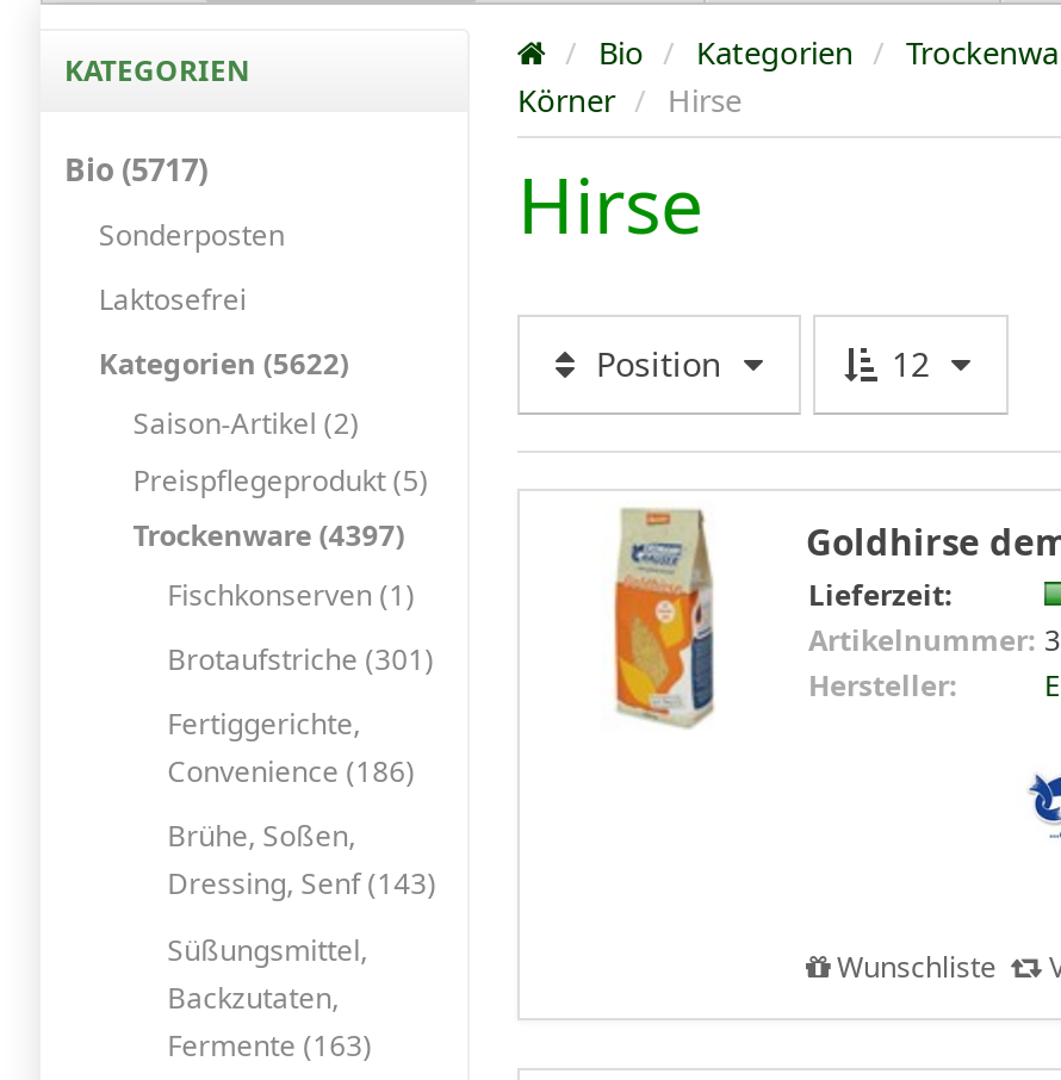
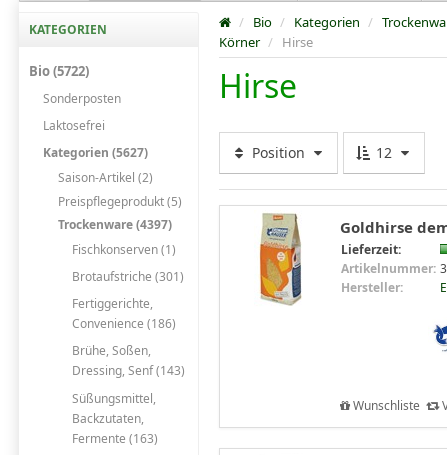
[64,149,207,191] Bio (5717) -> [29,62,89,80] Bio (5722)
[99,344,349,384] Kategorien (5622) -> [43,144,148,161] Kategorien (5627)

